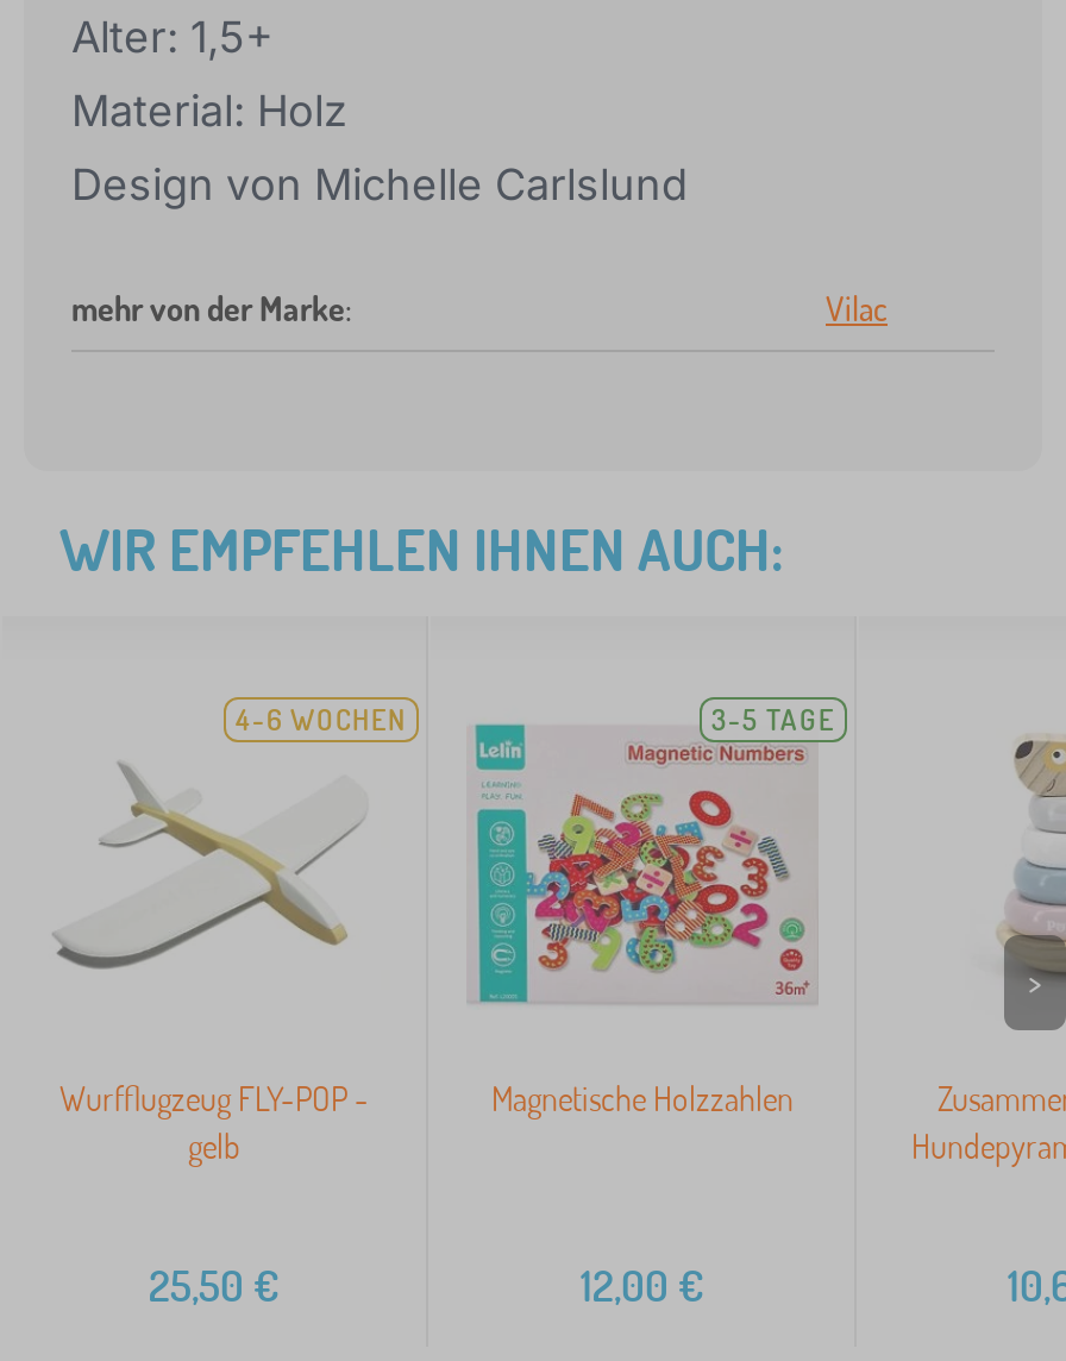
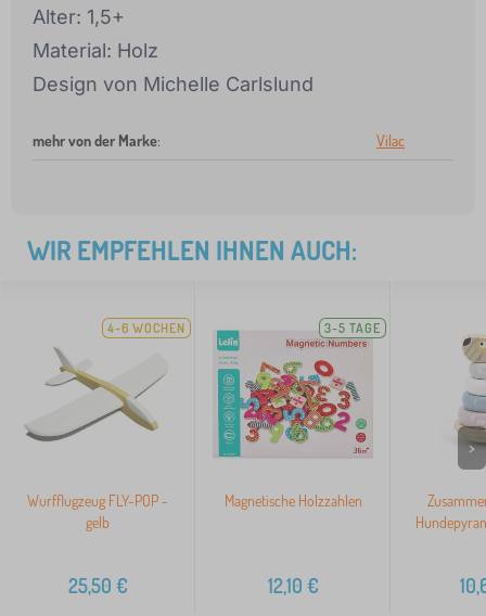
[581,1259,704,1312] 12,00 € -> [267,574,318,598] 12,10 €

